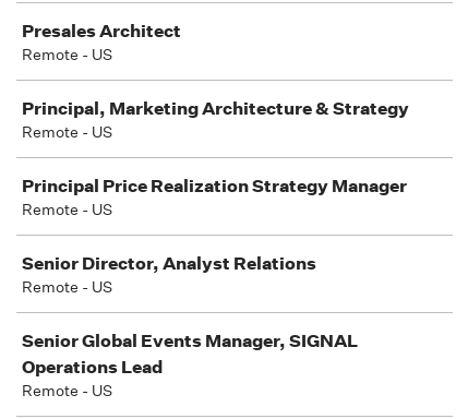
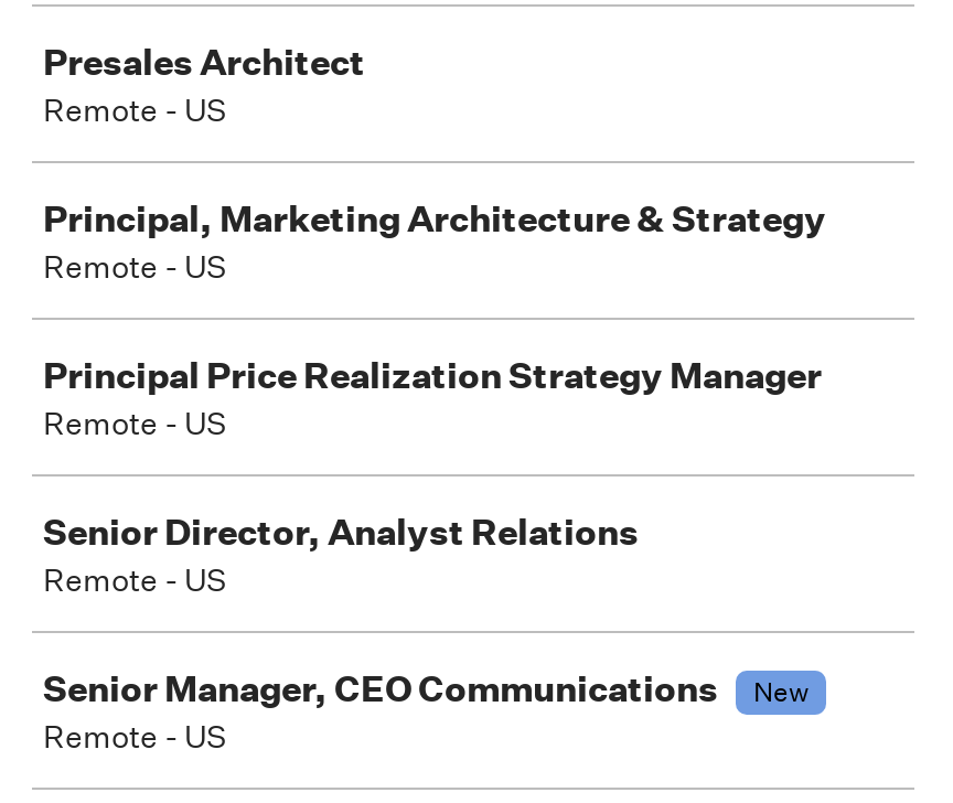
[22,330,358,378] Senior Global Events Manager, SIGNAL | Operations Lead -> [43,666,809,710] Senior Manager, CEO Communications | New

